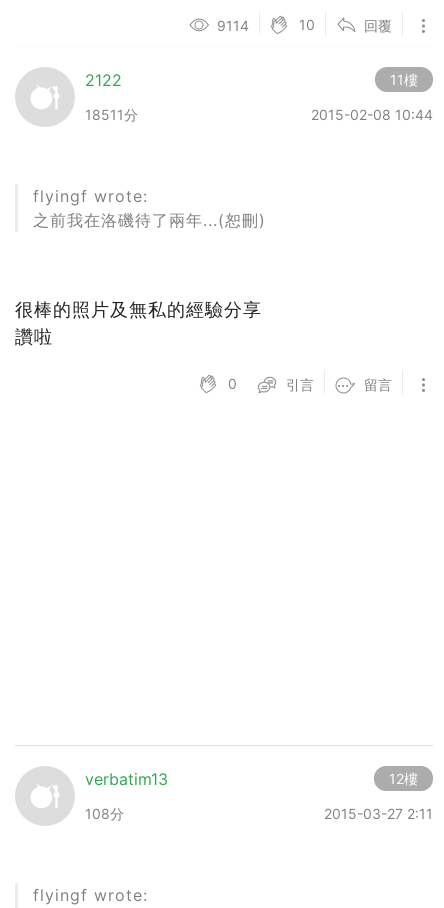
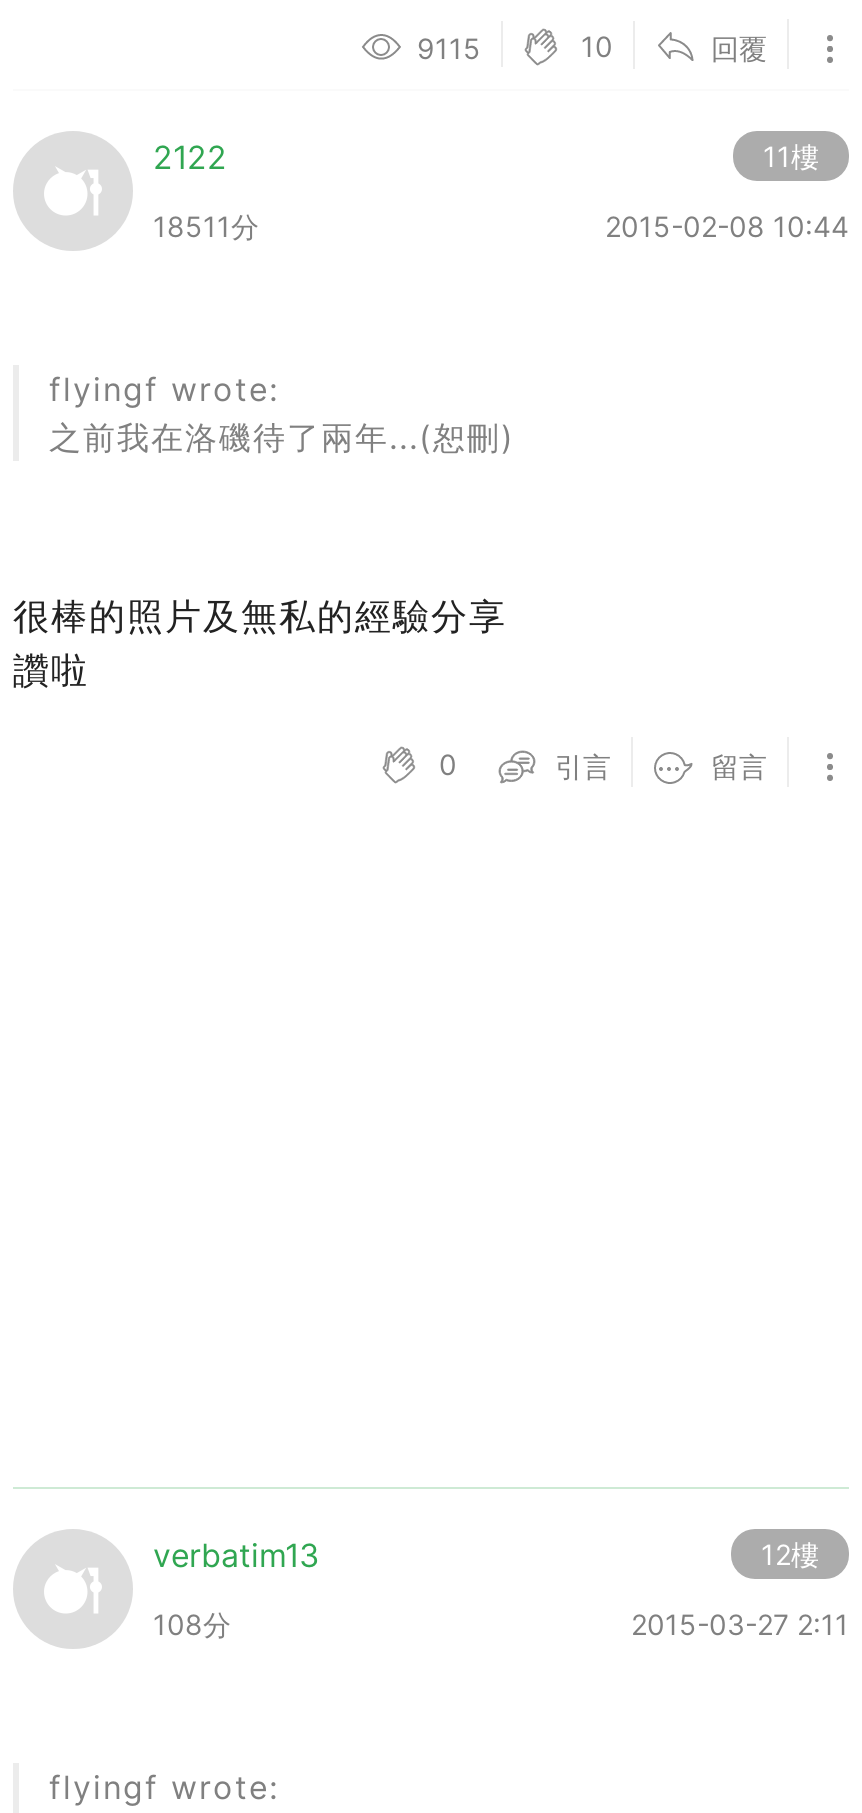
[217,17,249,34] 9114 -> [417,31,481,65] 9115

